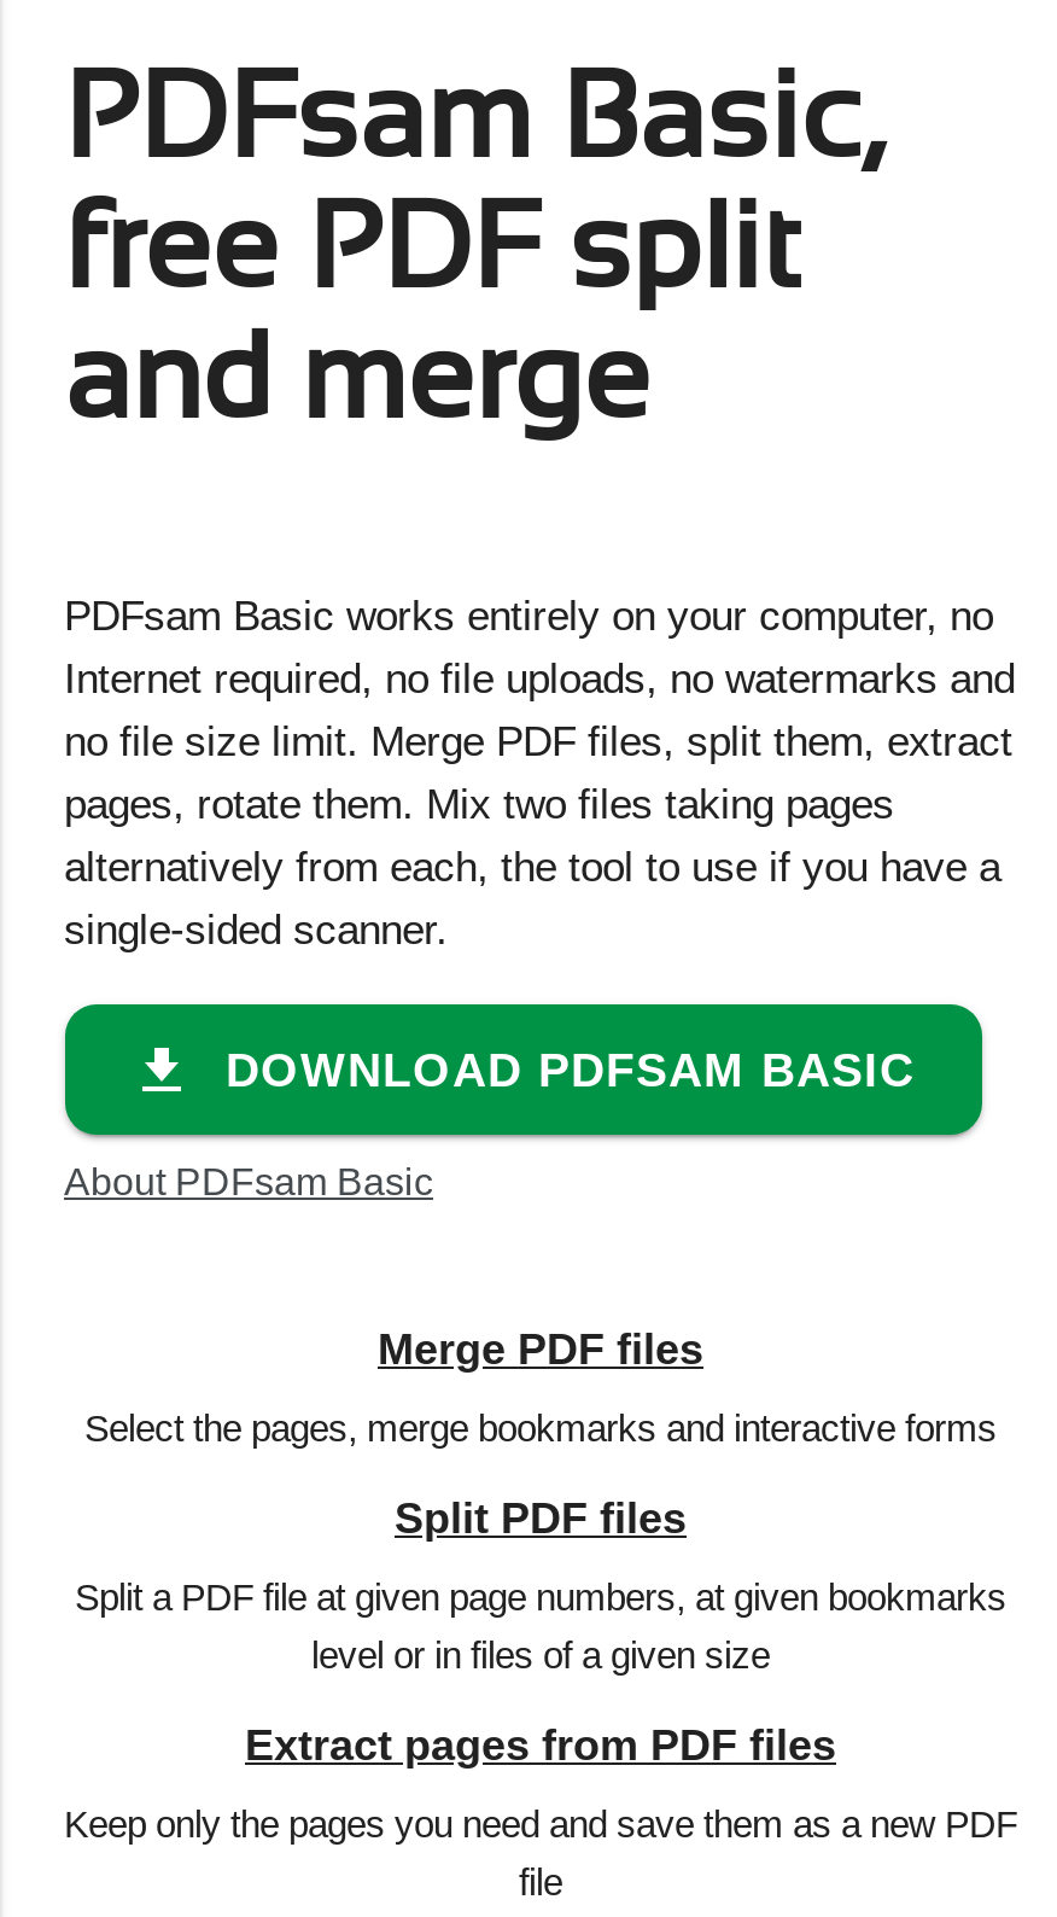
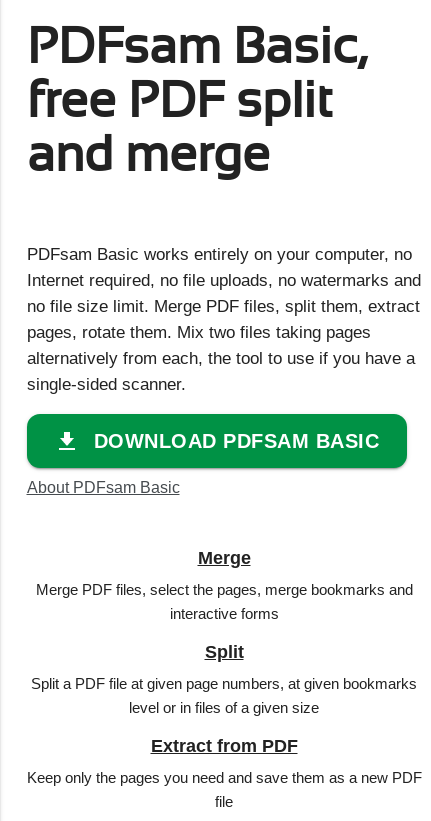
[378,1325,703,1374] Merge PDF files -> [197,547,250,567] Merge
[84,1407,997,1448] Select the pages, merge bookmarks and interactive forms -> [35,581,412,622] Merge PDF files, select the pages, merge bookmarks and | interactive forms
[395,1495,687,1543] Split PDF files -> [204,642,243,662] Split
[245,1722,836,1770] Extract pages from PDF files -> [150,736,297,756] Extract from PDF

